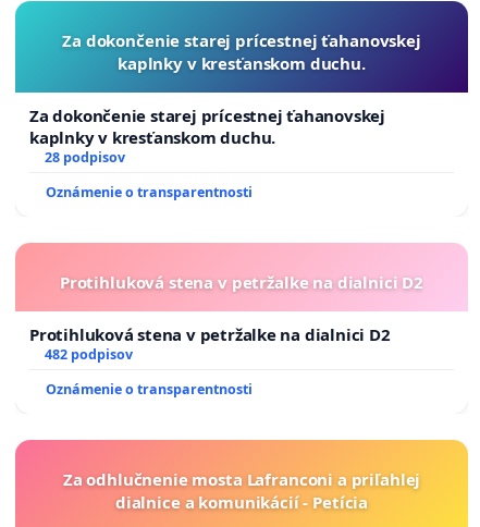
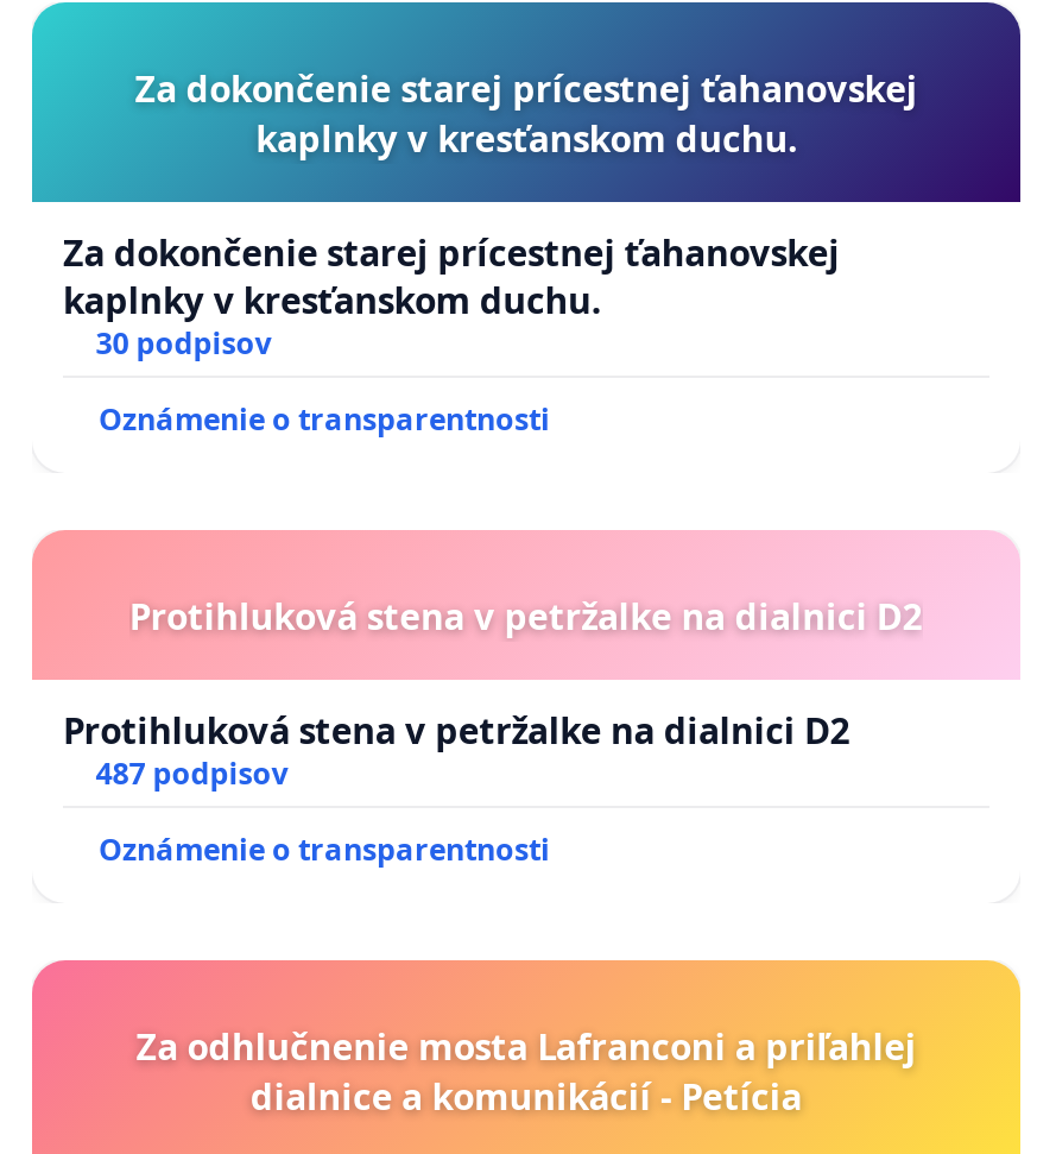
[44,148,125,166] 28 podpisov -> [96,323,272,363] 30 podpisov
[44,345,133,363] 482 podpisov -> [96,753,288,793] 487 podpisov

